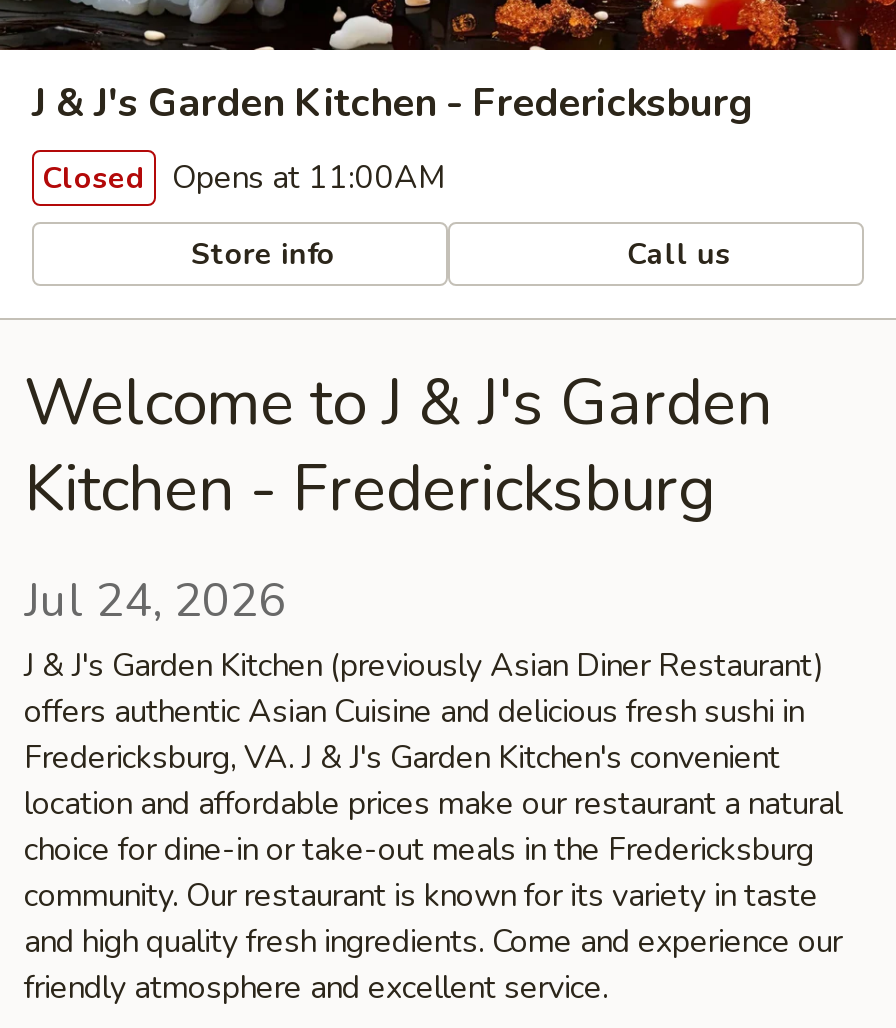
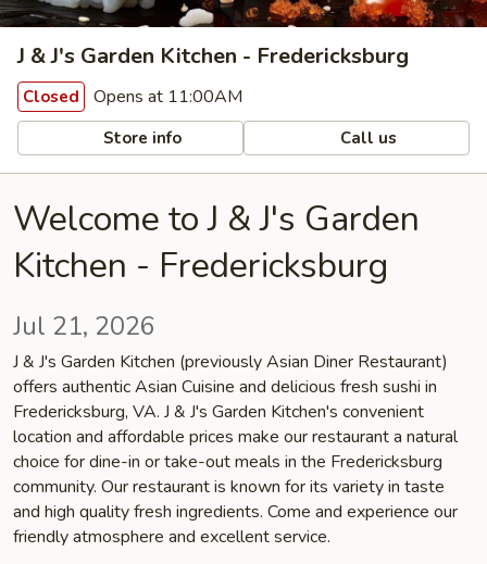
[24,568,286,632] Jul 24, 2026 -> [13,309,155,343] Jul 21, 2026

